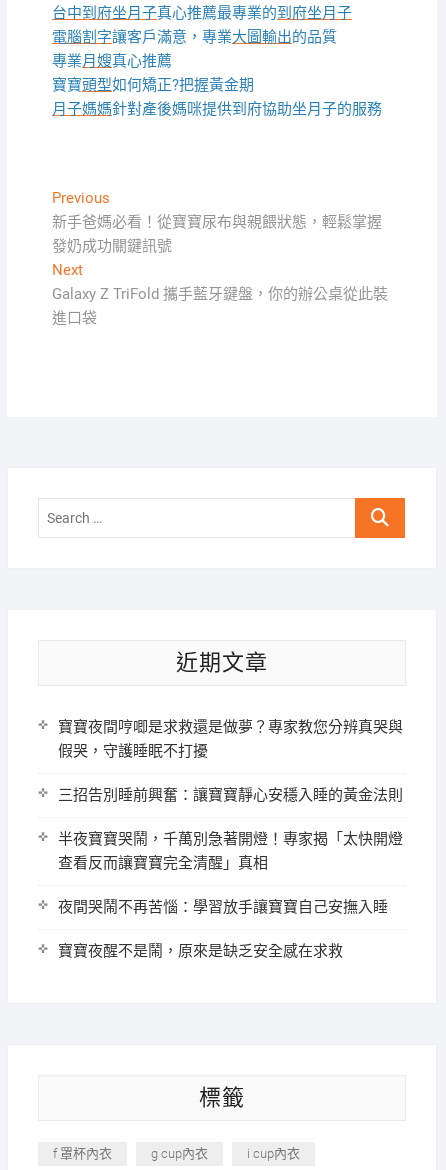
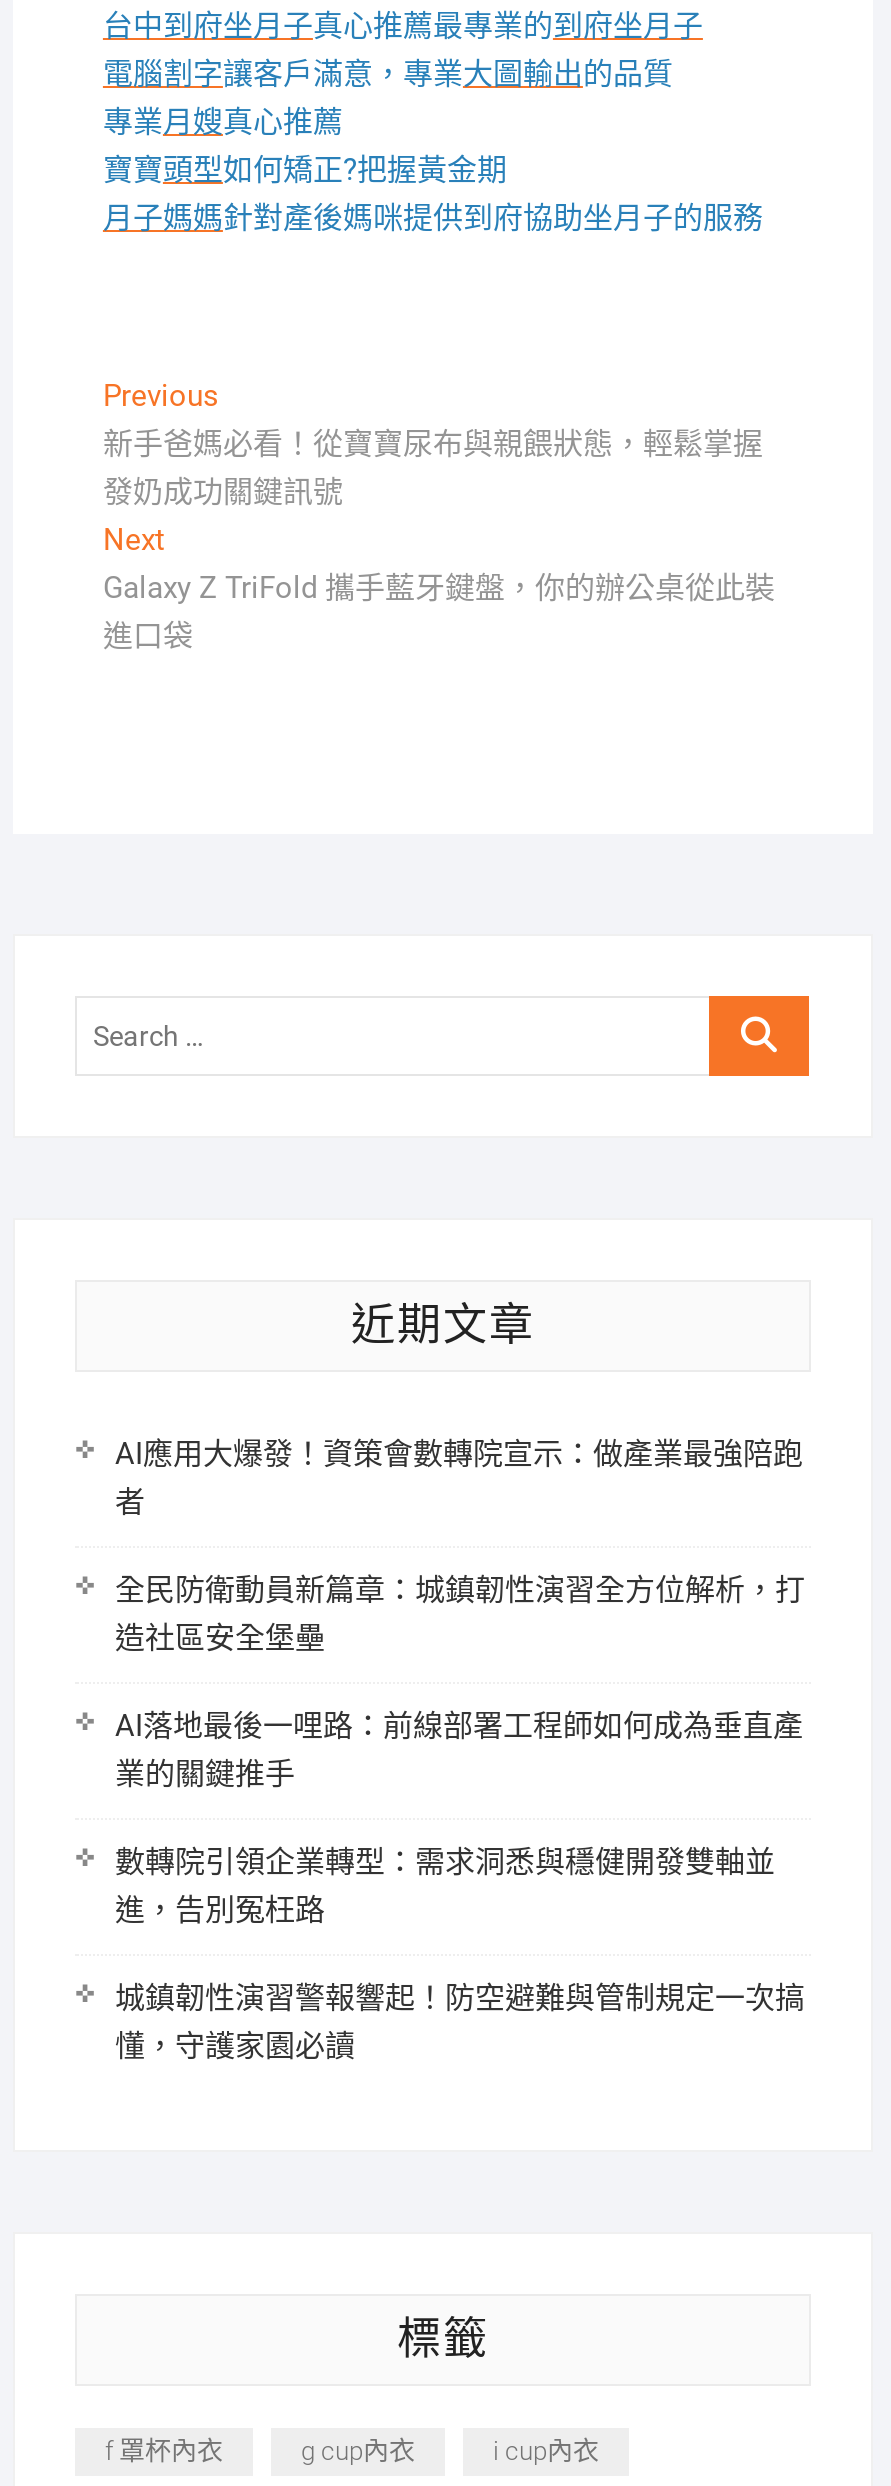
[58,718,403,760] 寶寶夜間哼唧是求救還是做夢？專家教您分辨真哭與 | 假哭，守護睡眠不打擾 -> [115,1436,803,1520] AI應用大爆發！資策會數轉院宣示：做產業最強陪跑 | 者
[58,786,403,804] 三招告別睡前興奮：讓寶寶靜心安穩入睡的黃金法則 -> [115,1572,805,1656] 全民防衛動員新篇章：城鎮韌性演習全方位解析，打 | 造社區安全堡壘
[58,830,403,872] 半夜寶寶哭鬧，千萬別急著開燈！專家揭「太快開燈 | 查看反而讓寶寶完全清醒」真相 -> [115,1708,803,1792] AI落地最後一哩路：前線部署工程師如何成為垂直產 | 業的關鍵推手
[58,898,388,916] 夜間哭鬧不再苦惱：學習放手讓寶寶自己安撫入睡 -> [115,1844,775,1928] 數轉院引領企業轉型：需求洞悉與穩健開發雙軸並 | 進，告別冤枉路
[58,942,343,960] 寶寶夜醒不是鬧，原來是缺乏安全感在求救 -> [115,1980,805,2064] 城鎮韌性演習警報響起！防空避難與管制規定一次搞 | 懂，守護家園必讀

